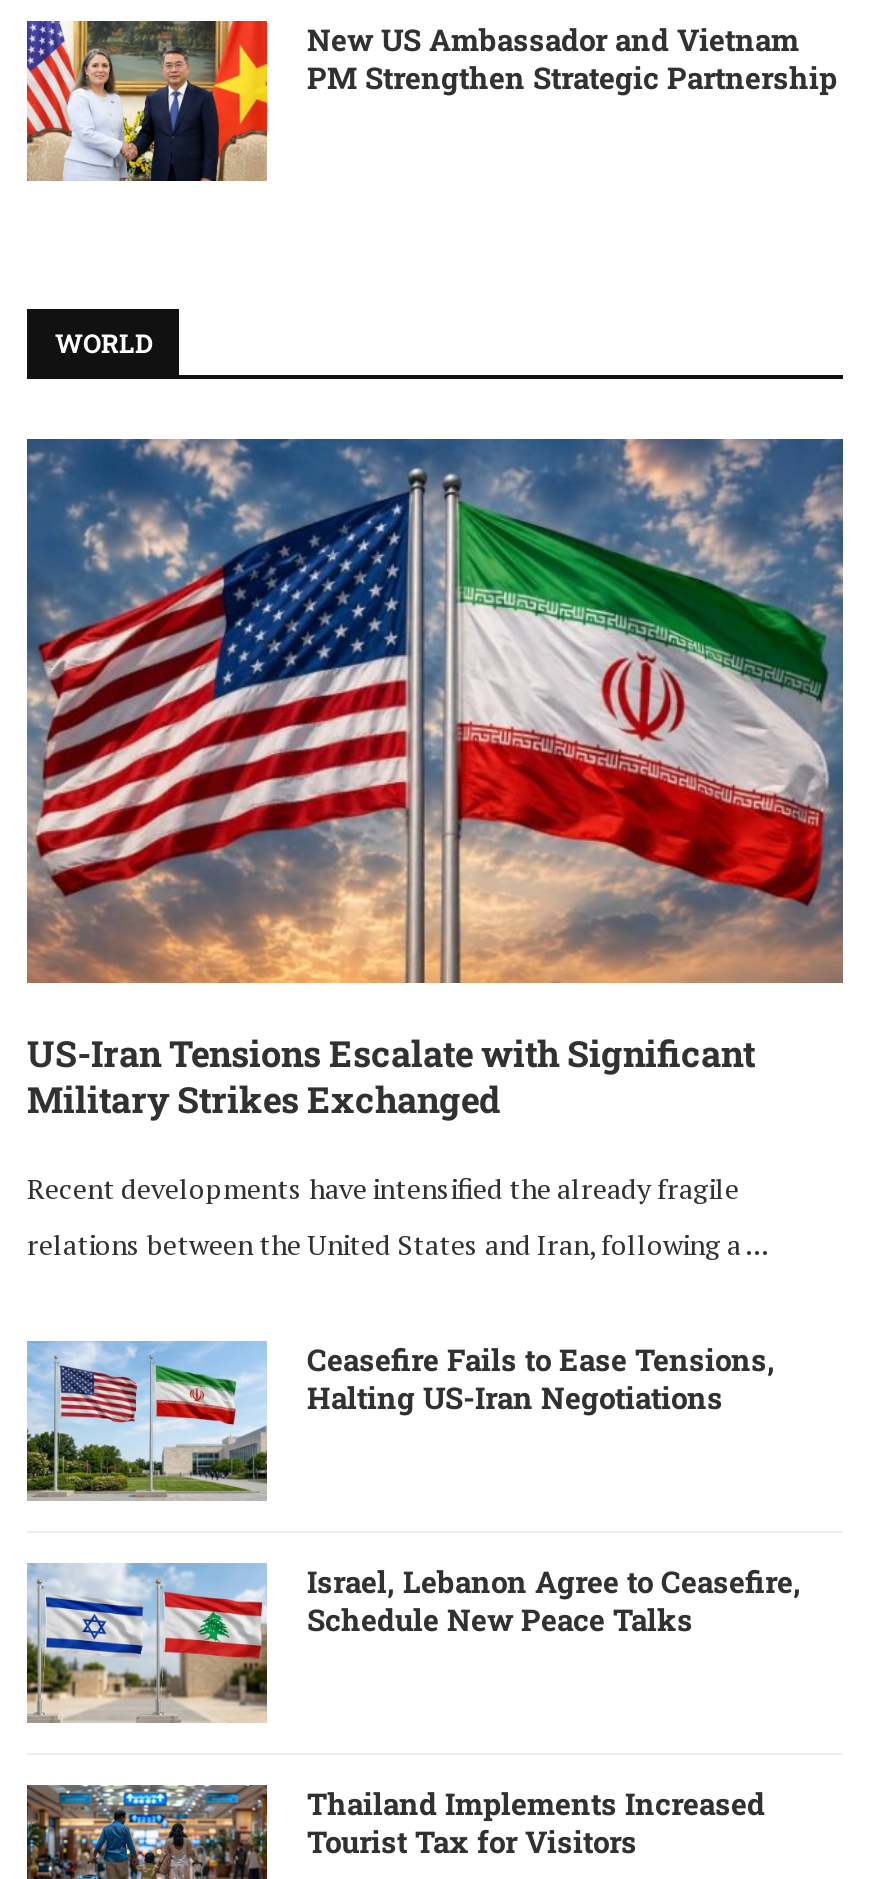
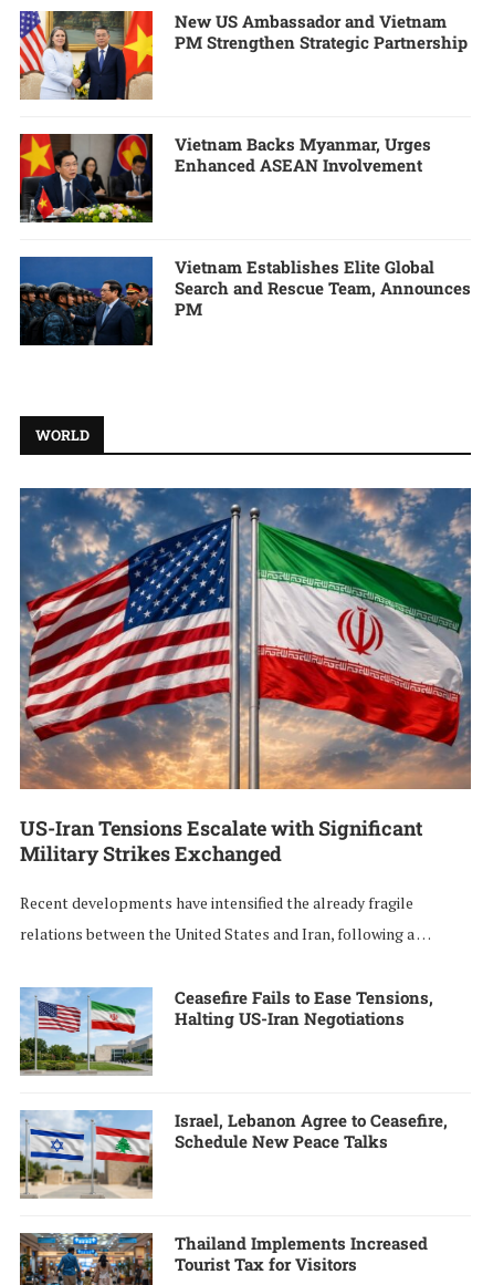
none -> [19,133,431,224] [image] | Vietnam Backs Myanmar, Urges | Enhanced ASEAN Involvement
none -> [19,256,471,346] [image] | Vietnam Establishes Elite Global | Search and Rescue Team, Announces | PM

